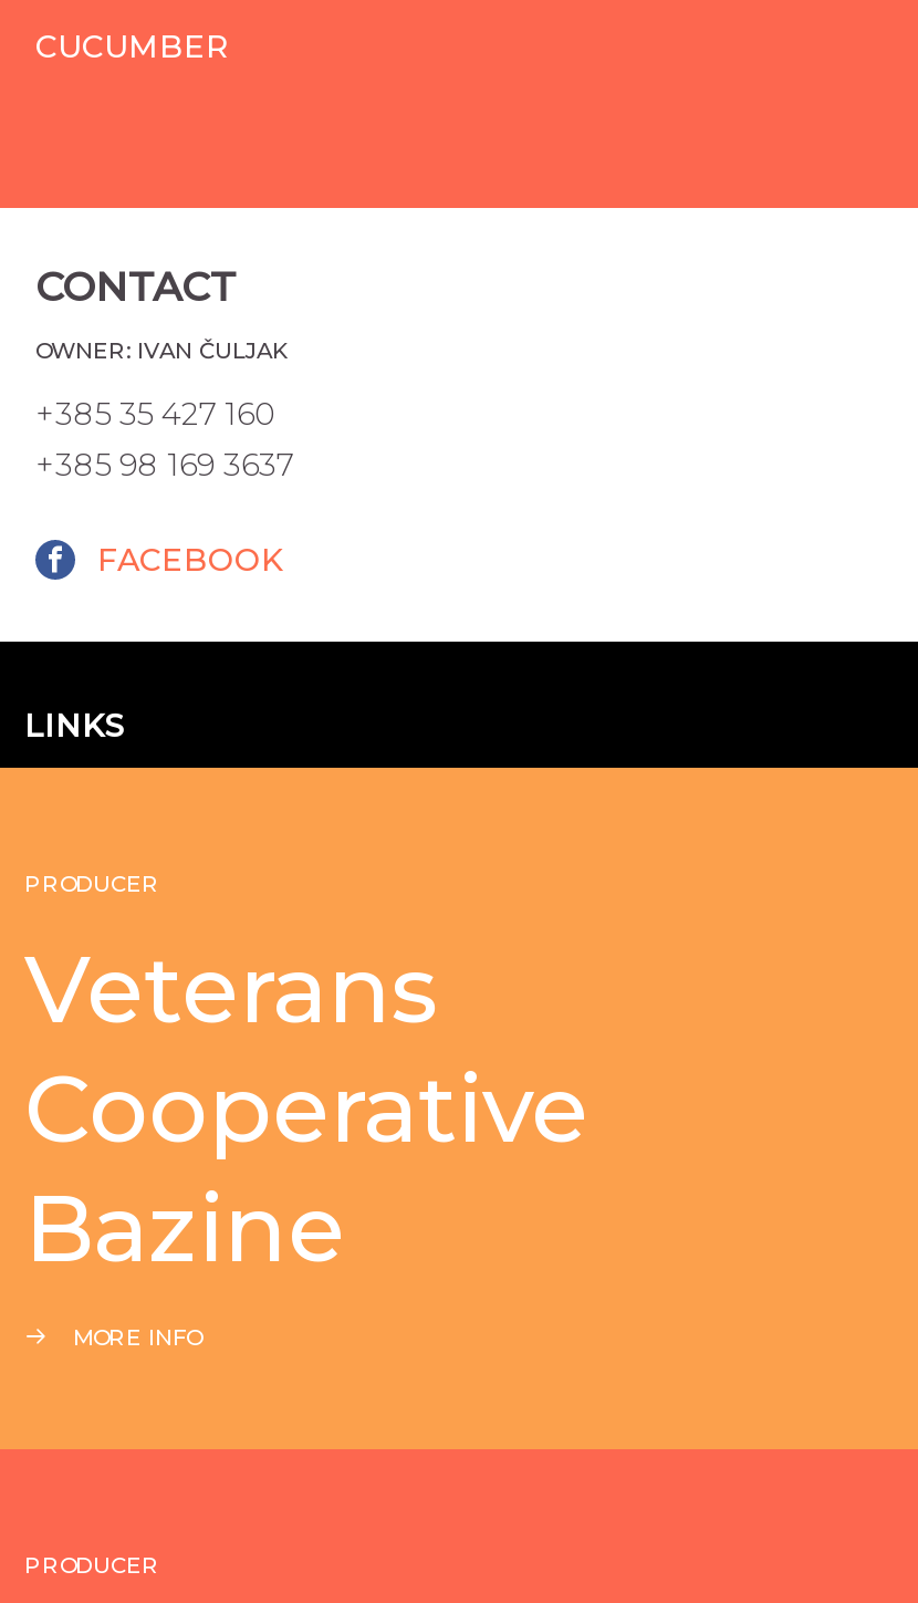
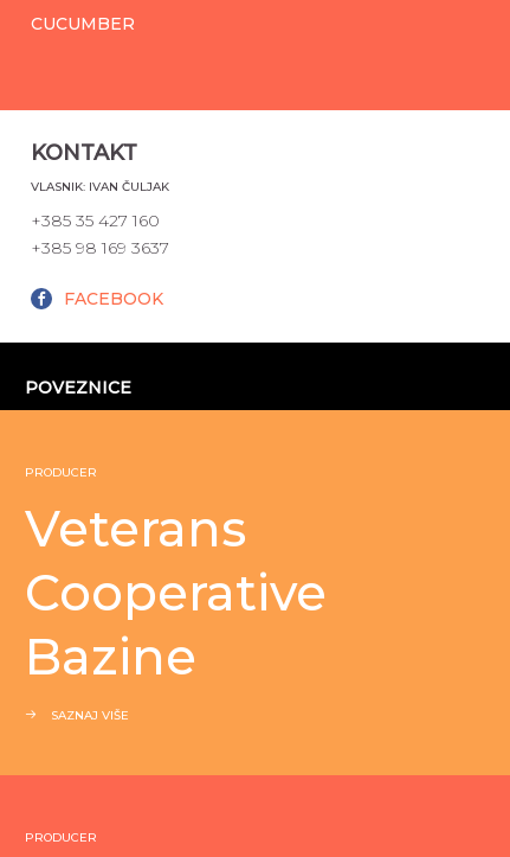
[35,263,237,311] CONTACT -> [31,140,137,166] KONTAKT
[35,336,288,364] OWNER: IVAN ČULJAK -> [31,179,169,194] VLASNIK: IVAN ČULJAK
[24,705,124,745] LINKS -> [25,377,131,398] POVEZNICE
[73,1322,201,1351] MORE INFO -> [51,707,129,723] SAZNAJ VIŠE

